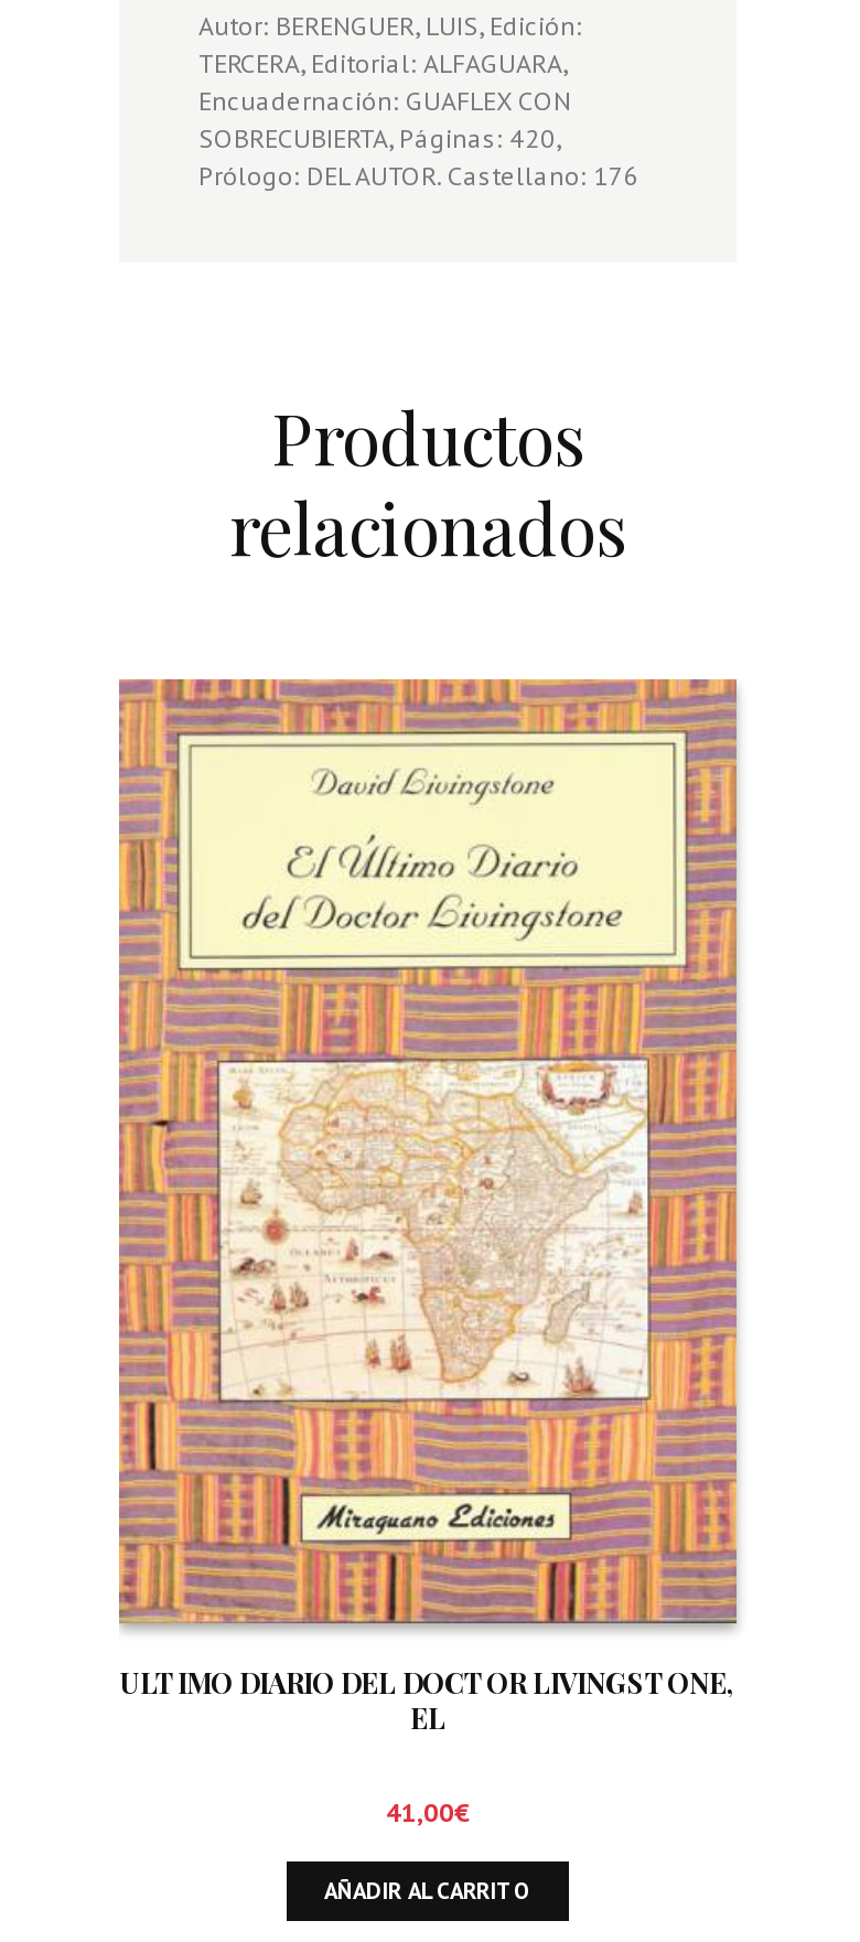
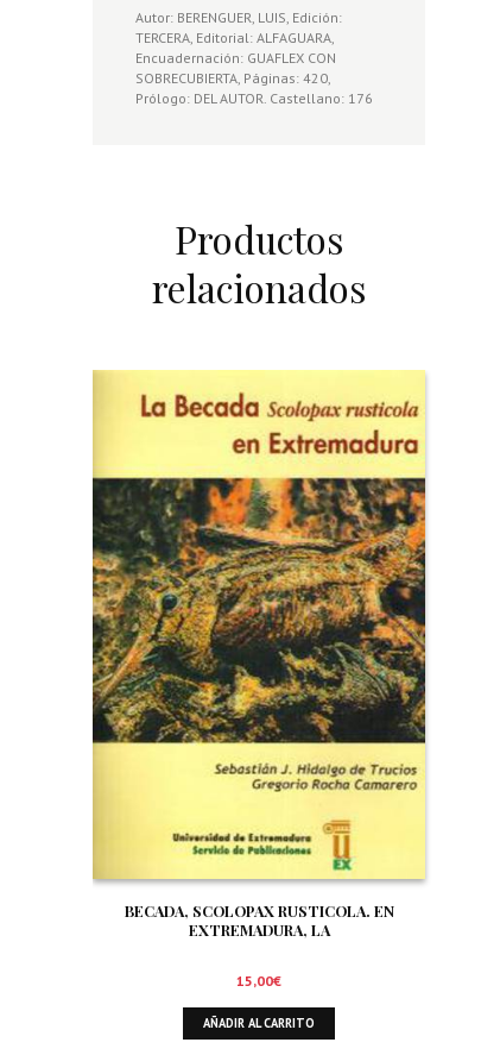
[117,677,739,1735] [image] | ULTIMO DIARIO DEL DOCTOR LIVINGSTONE, | EL -> [91,370,426,939] [image] | BECADA, SCOLOPAX RUSTICOLA. EN | EXTREMADURA, LA
[386,1794,470,1828] 41,00€ -> [236,971,281,989] 15,00€

